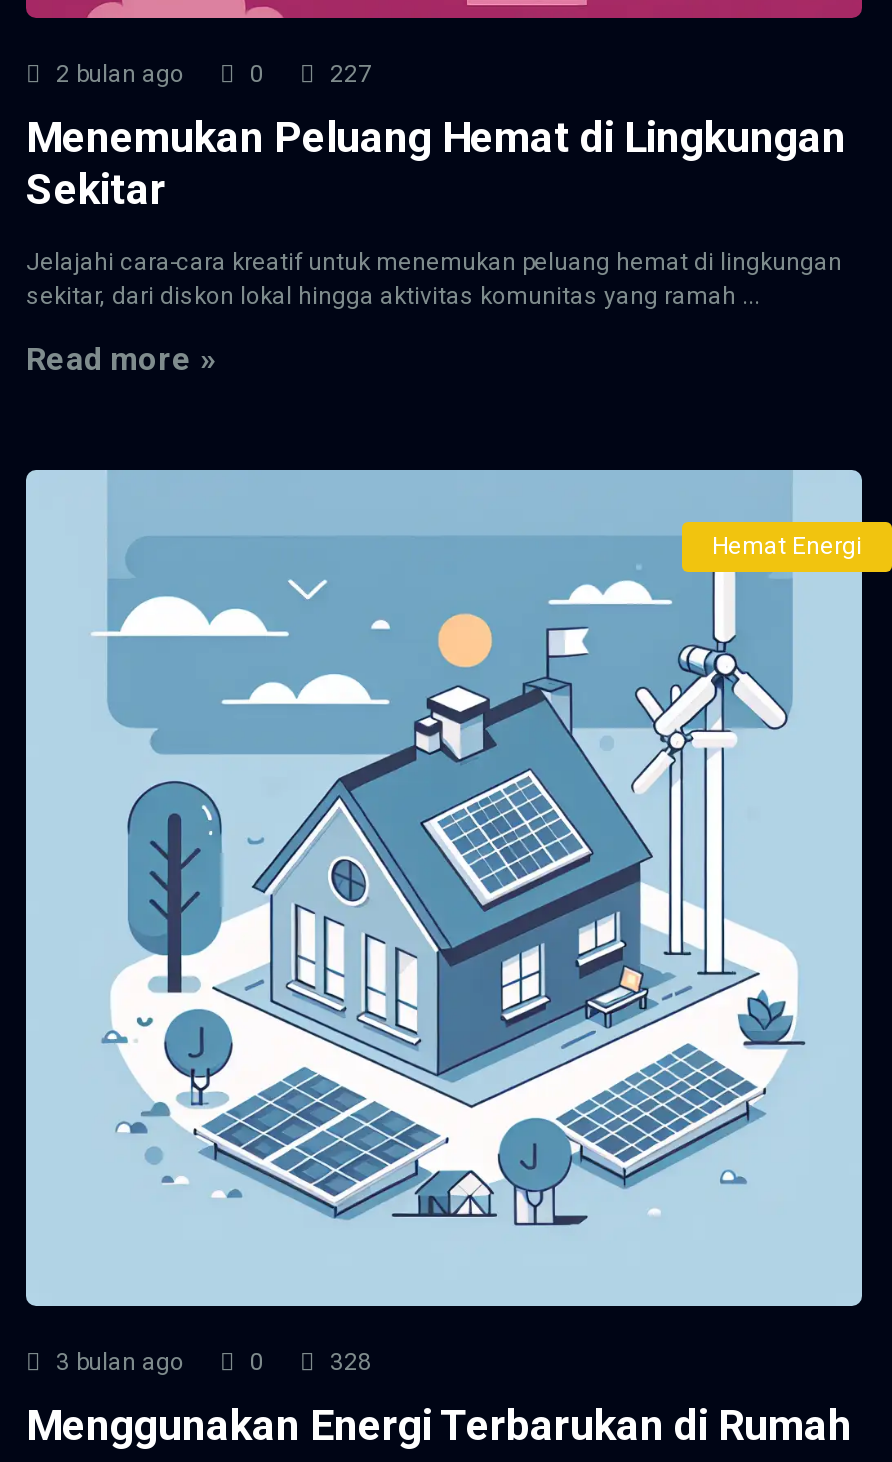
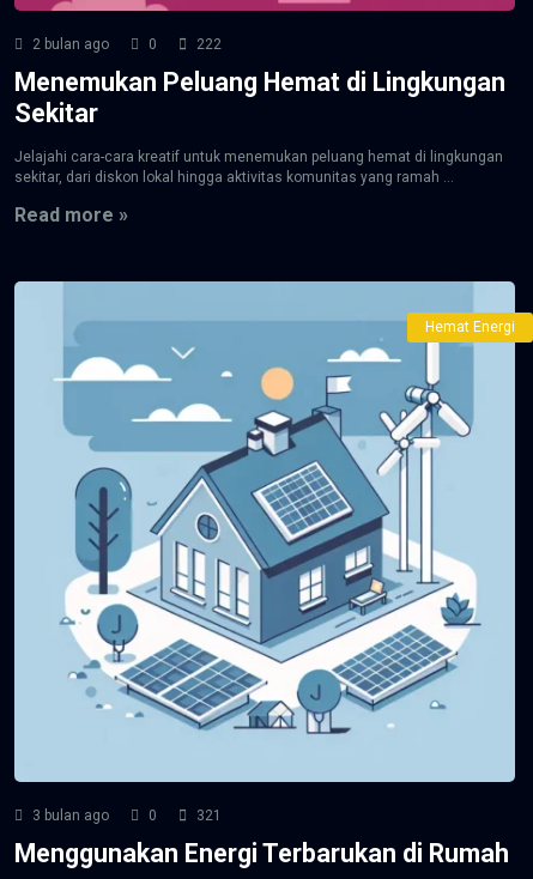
[324,60,372,88] 227 -> [193,36,222,53] 222
[324,1348,372,1376] 328 -> [193,807,222,824] 321

